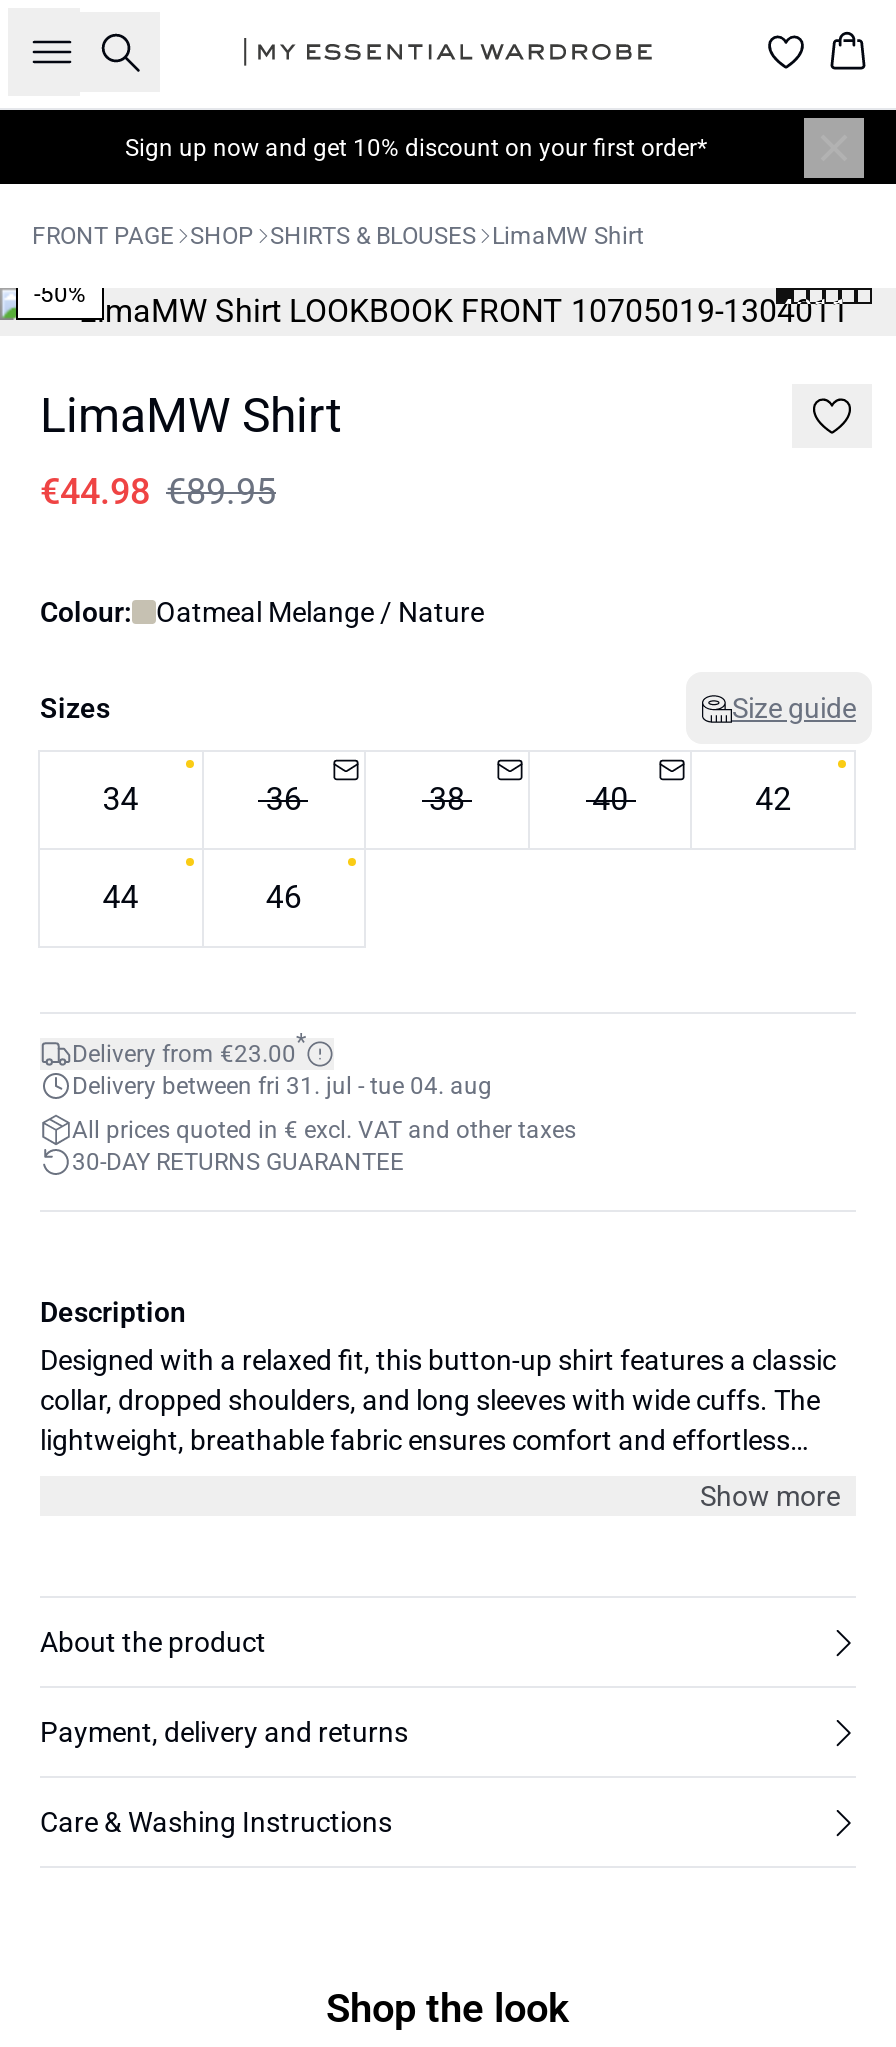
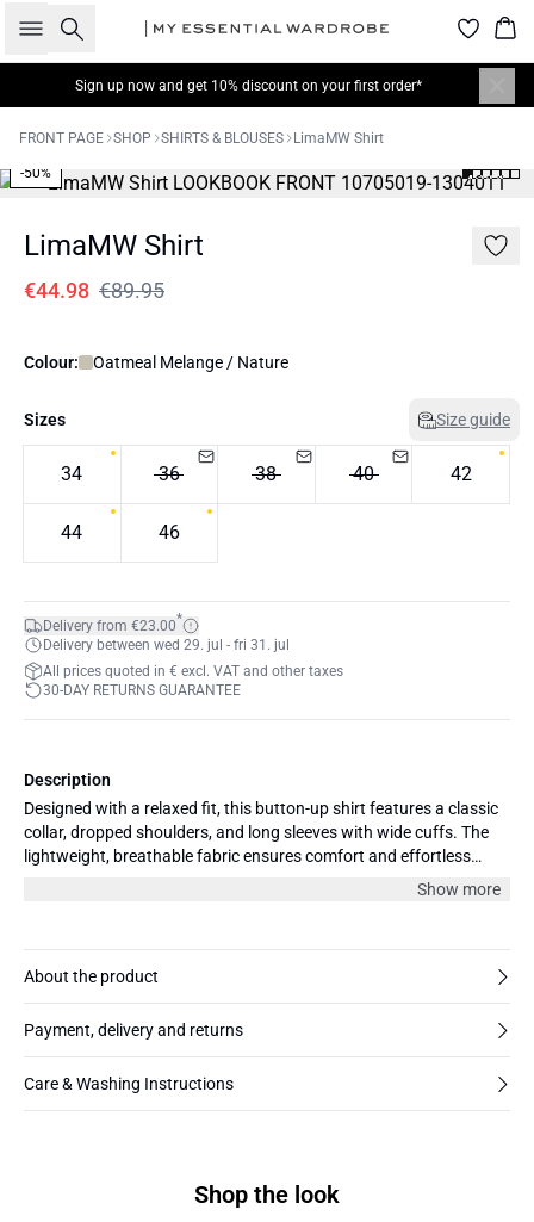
[72,1072,492,1100] Delivery between fri 31. jul - tue 04. aug -> [43,637,290,653] Delivery between wed 29. jul - fri 31. jul

